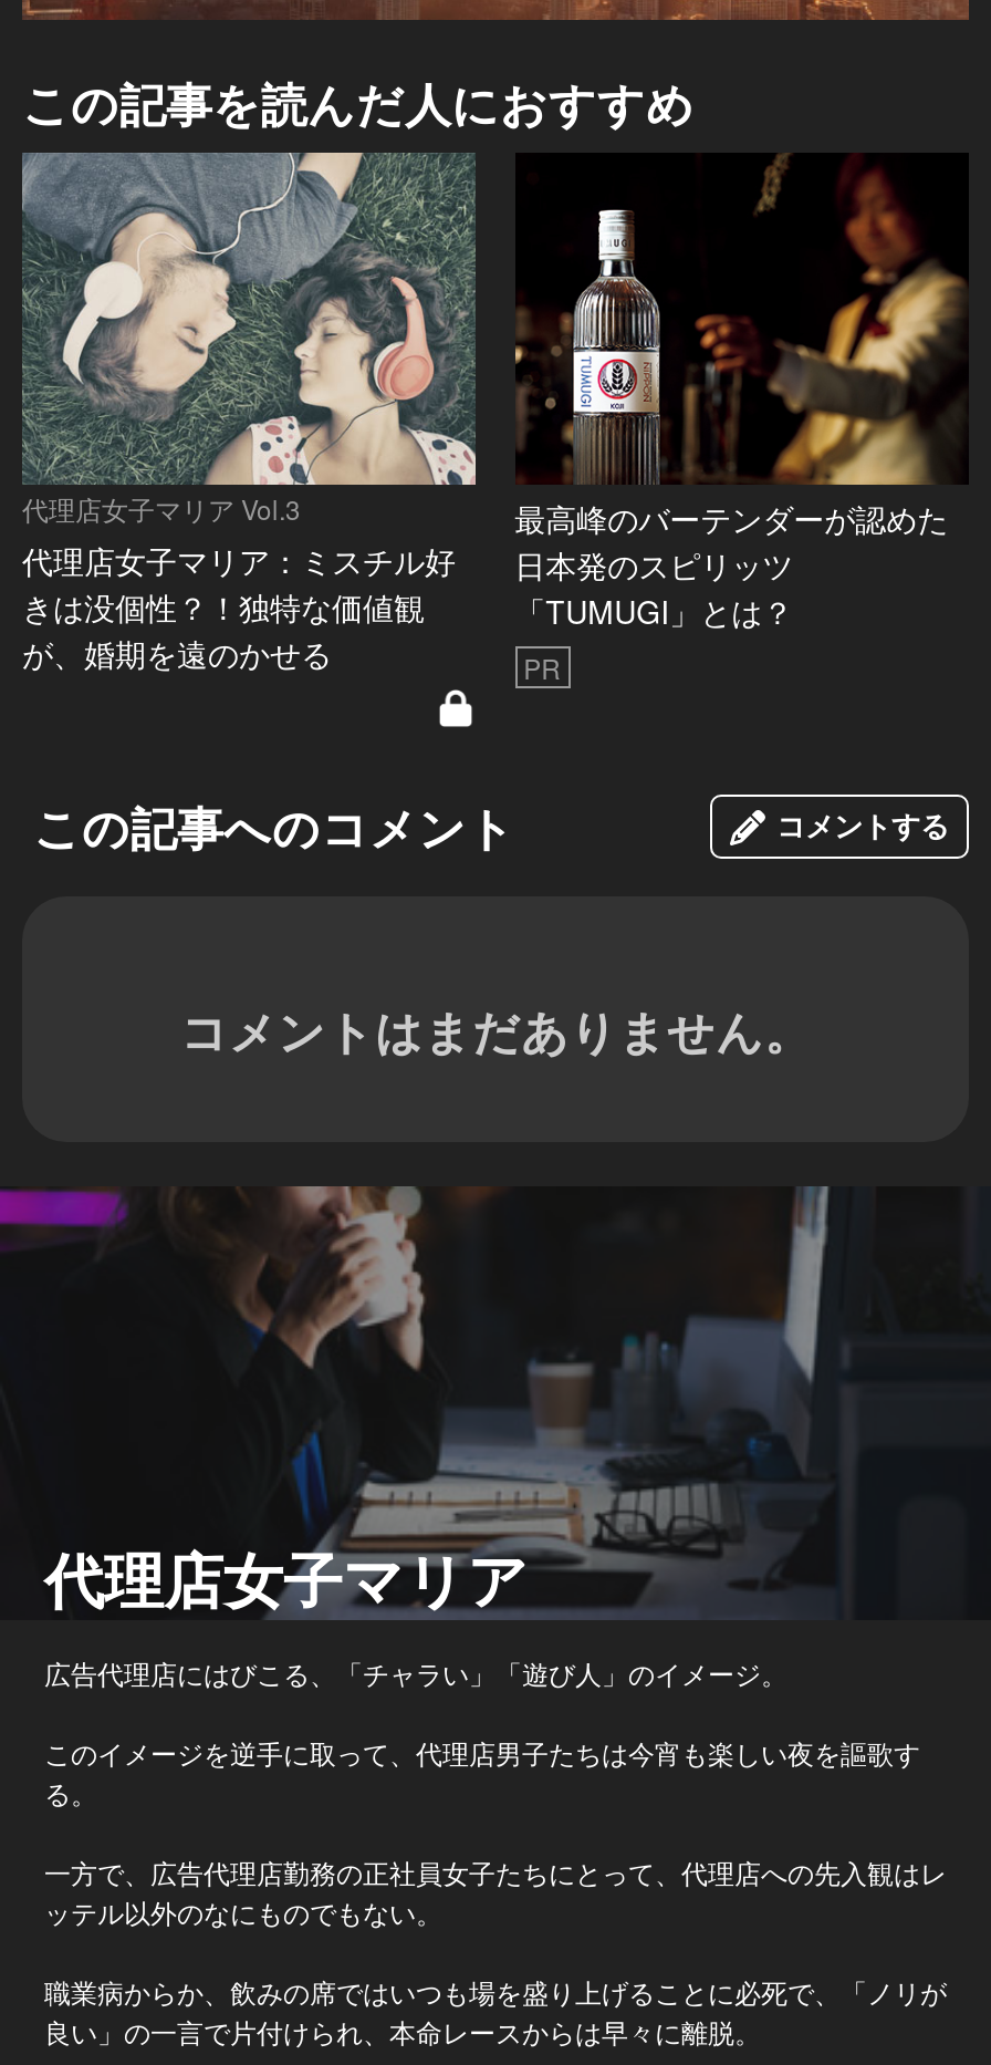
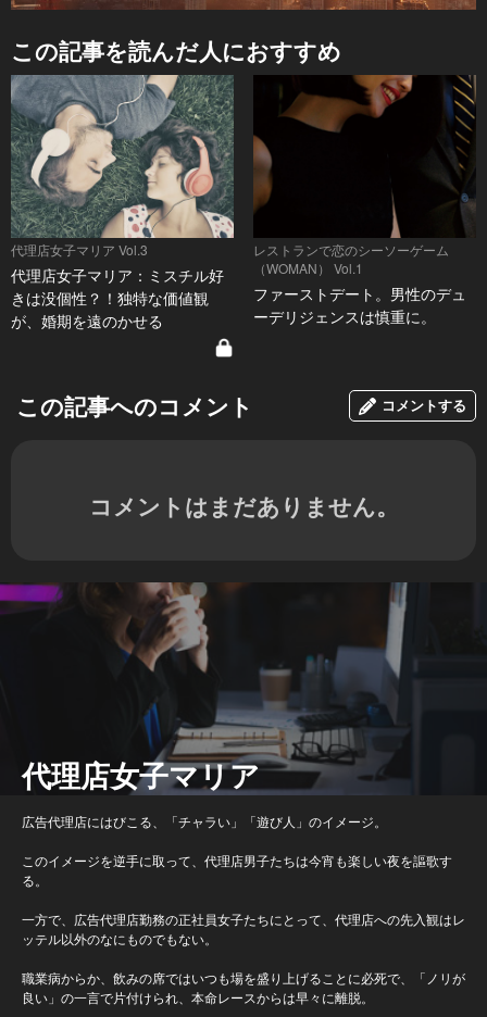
[513,153,969,687] [image] | 最高峰のバーテンダーが認めた | 日本発のスピリッツ | 「TUMUGI」とは？ | PR -> [253,74,476,327] [image] | レストランで恋のシーソーゲーム | （WOMAN） Vol.1 | ファーストデート。男性のデュ | ーデリジェンスは慎重に。

